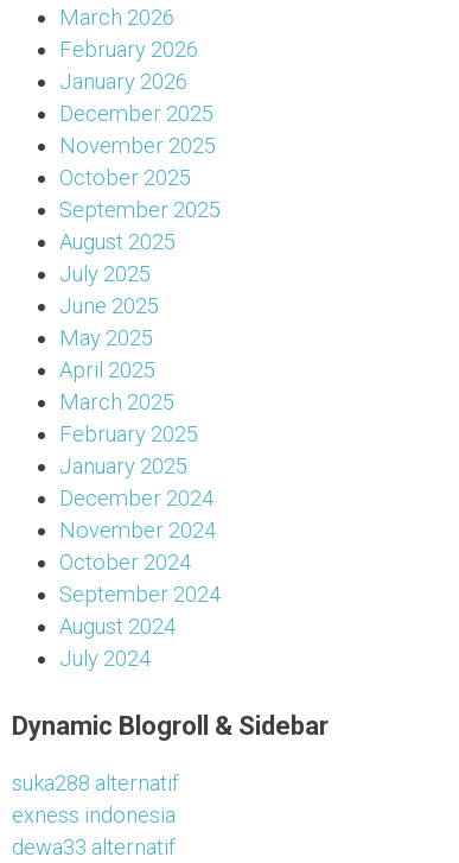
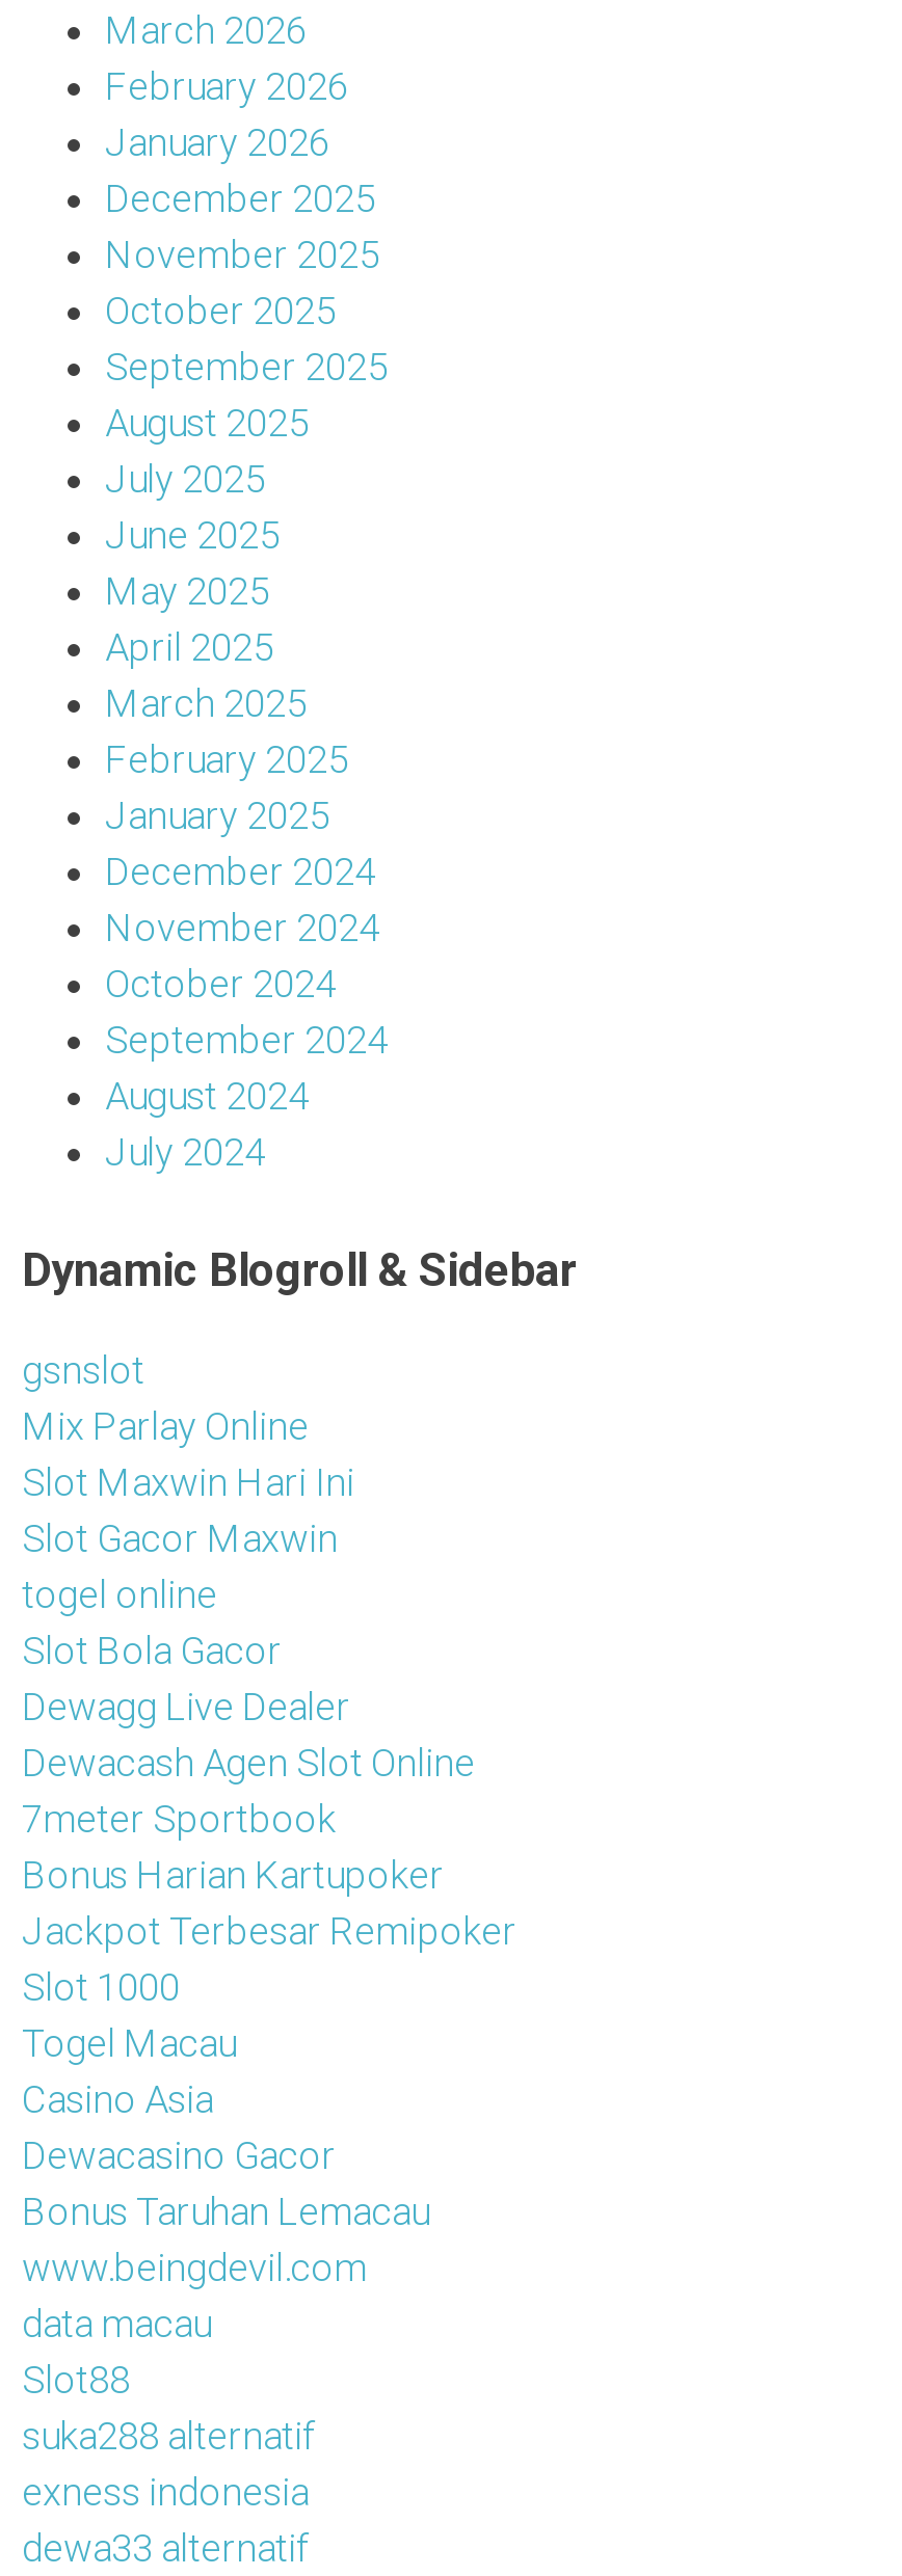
none -> [22,1349,516,2402] gsnslot | Mix Parlay Online | Slot Maxwin Hari Ini | Slot Gacor Maxwin | togel online | Slot Bola Gacor | Dewagg Live Dealer | Dewacash Agen Slot Online | 7meter Sportbook | Bonus Harian Kartupoker | Jackpot Terbesar Remipoker | Slot 1000 | Togel Macau | Casino Asia | Dewacasino Gacor | Bonus Taruhan Lemacau | www.beingdevil.com | data macau | Slot88

